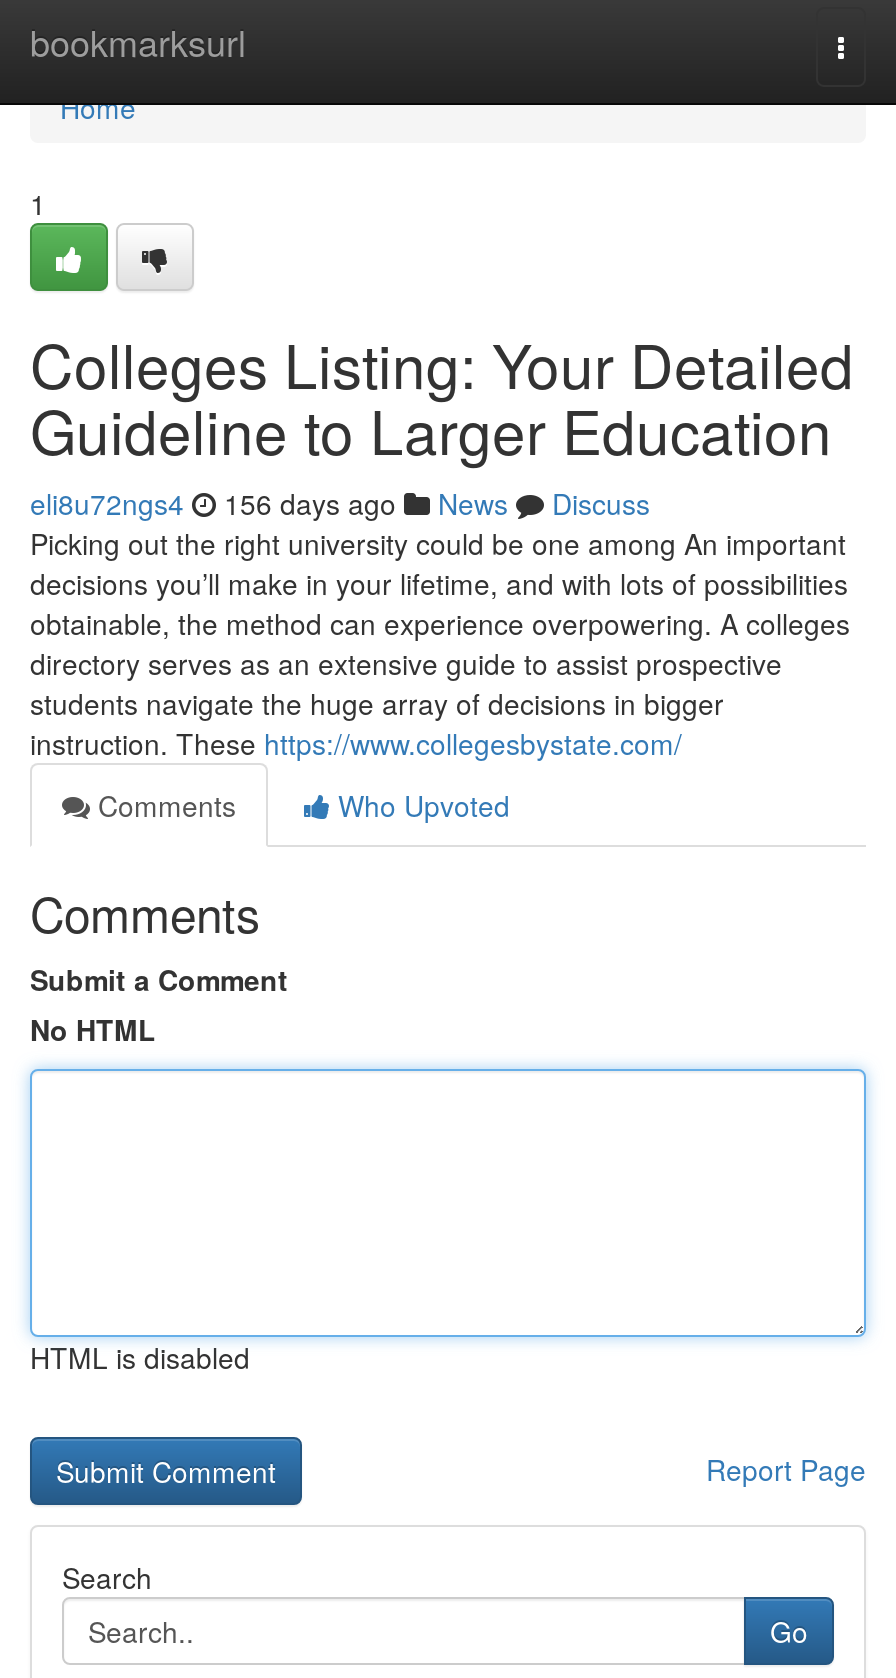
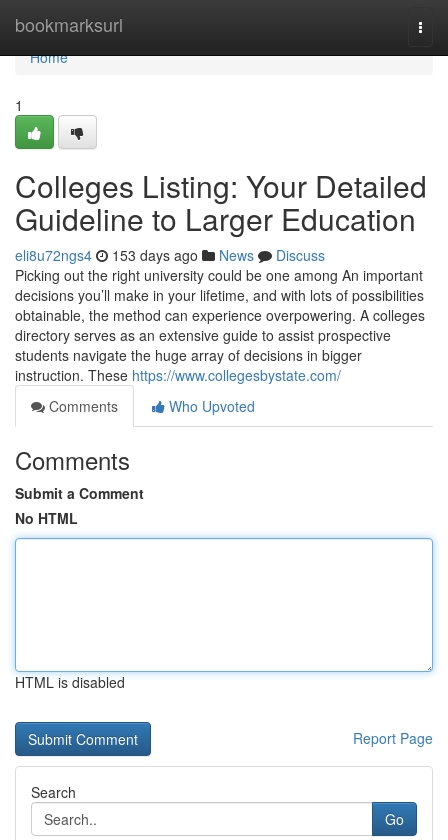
[30,483,650,523] eli8u72ngs4 156 days ago News Discuss -> [15,245,325,265] eli8u72ngs4 153 days ago News Discuss

